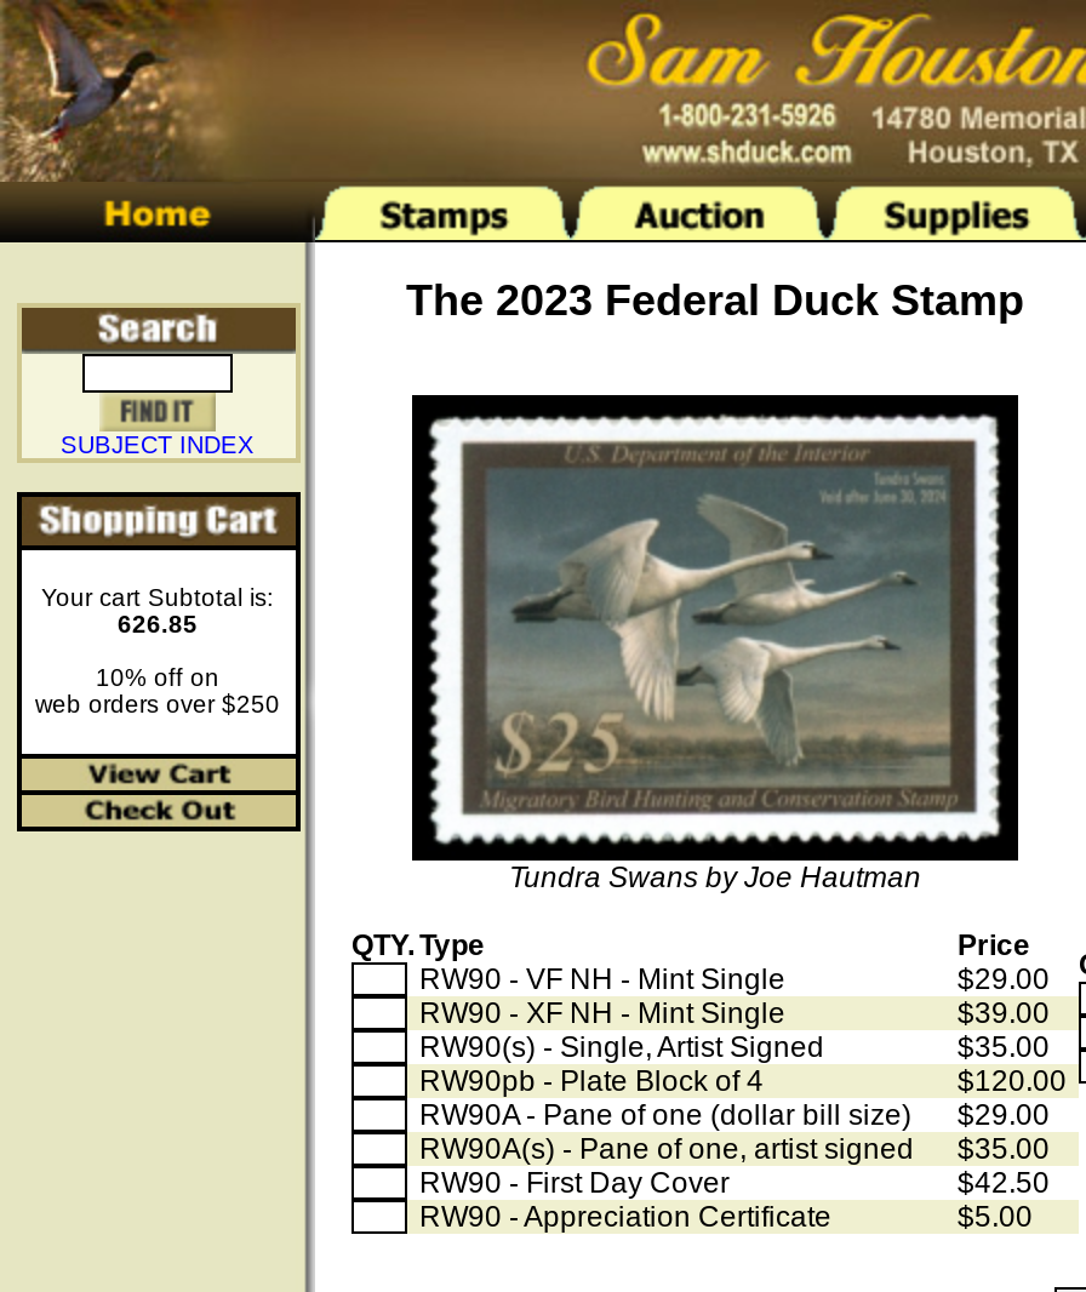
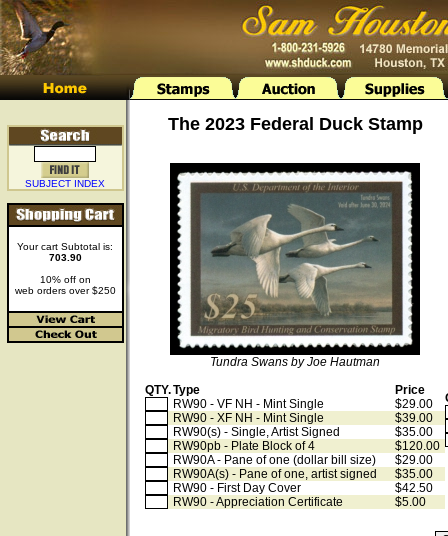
[118,611,198,638] 626.85 -> [48,252,81,263] 703.90

